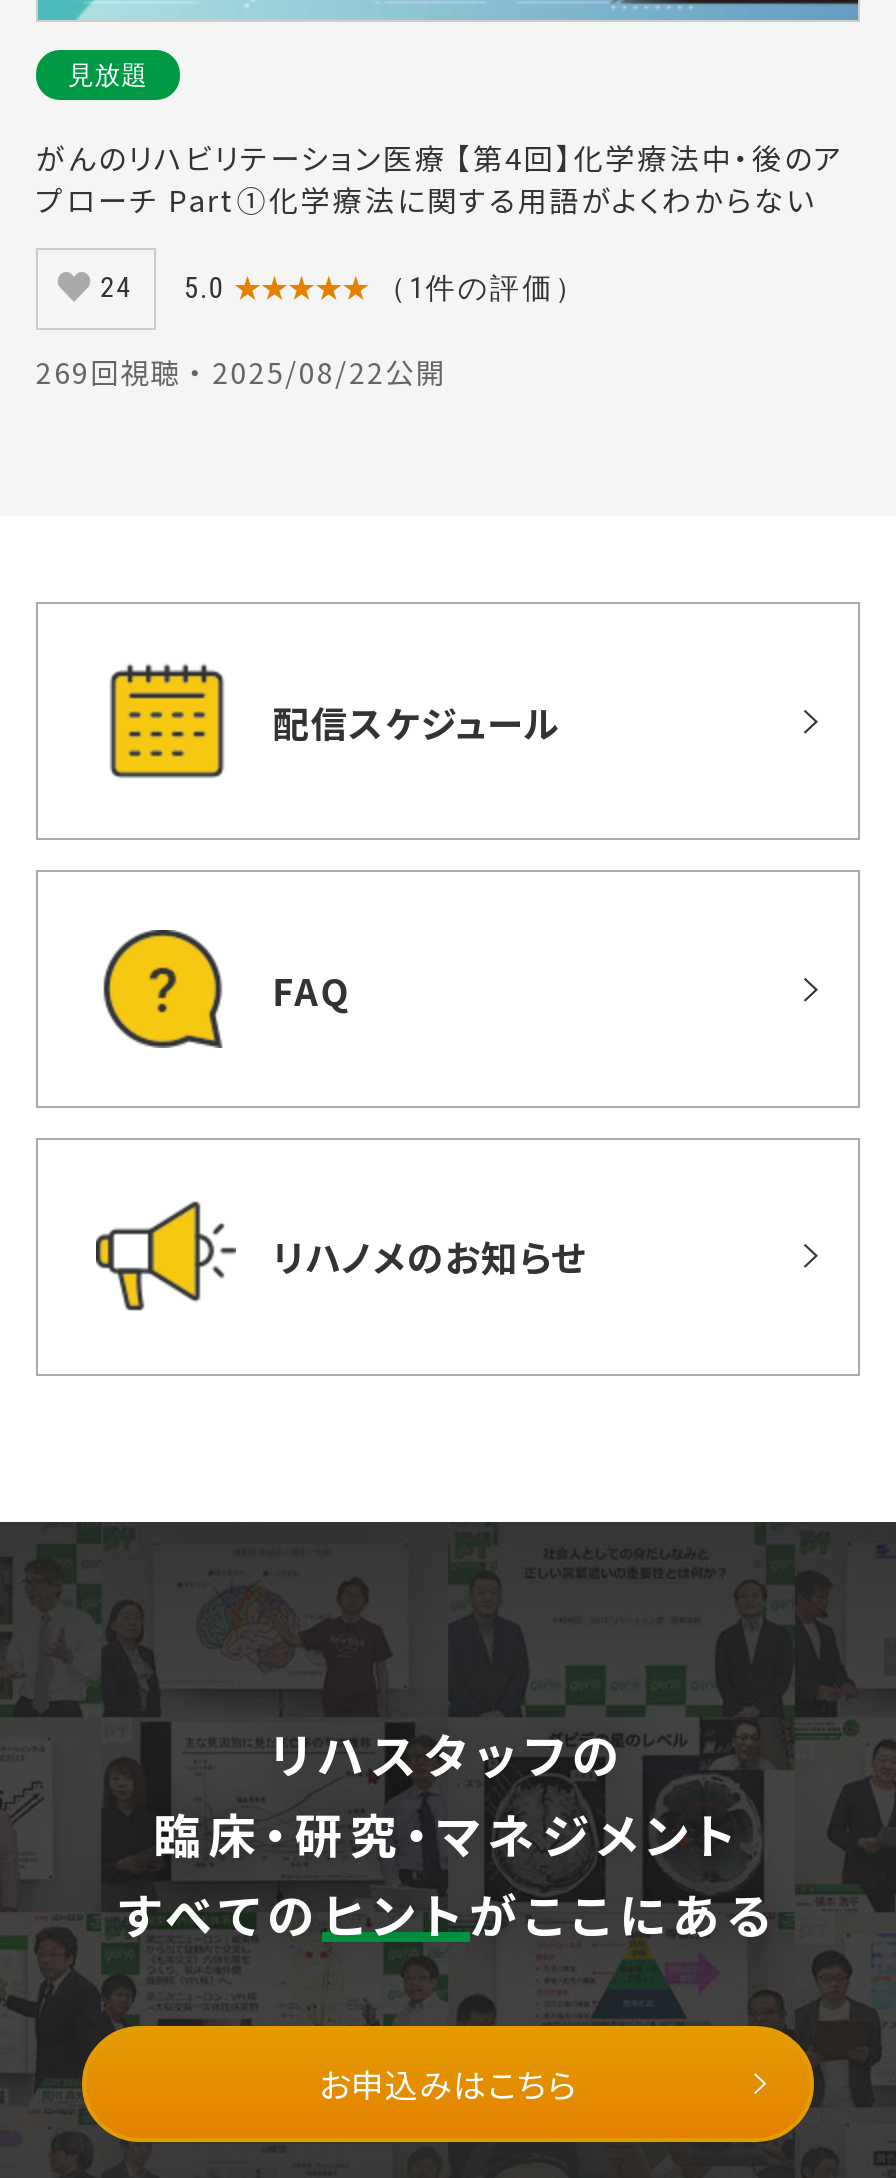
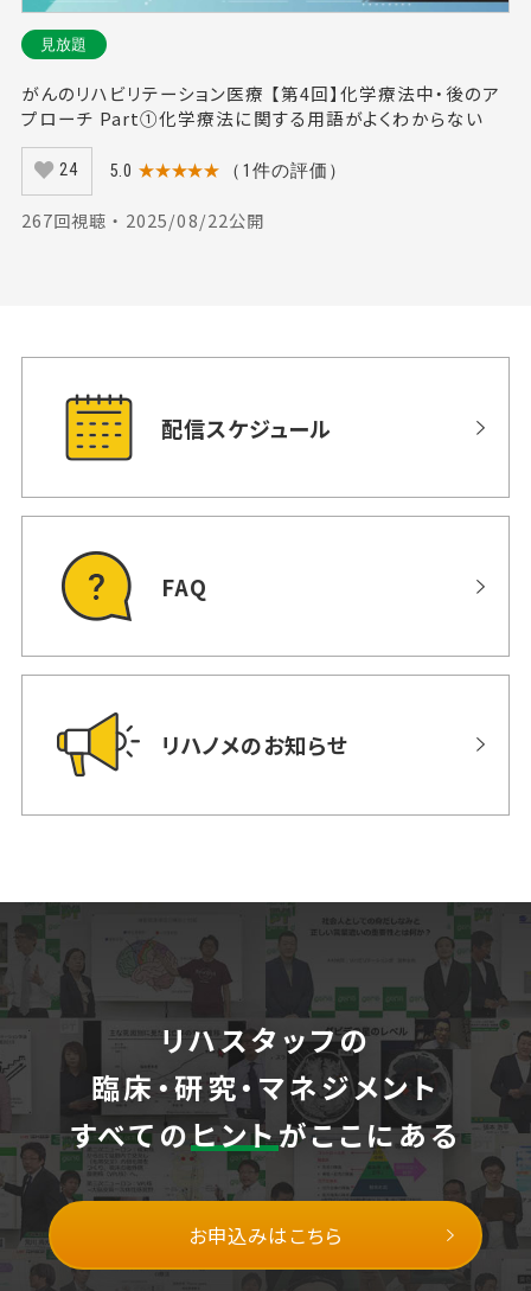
[36,351,446,393] 269回視聴 ・ 2025/08/22公開 -> [21,208,264,233] 267回視聴 ・ 2025/08/22公開

